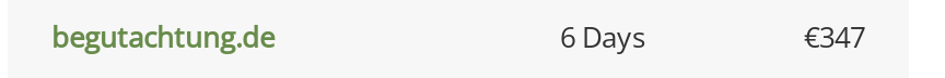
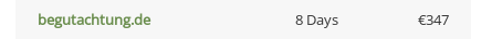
[560,17,645,56] 6 Days -> [295,10,338,29] 8 Days

